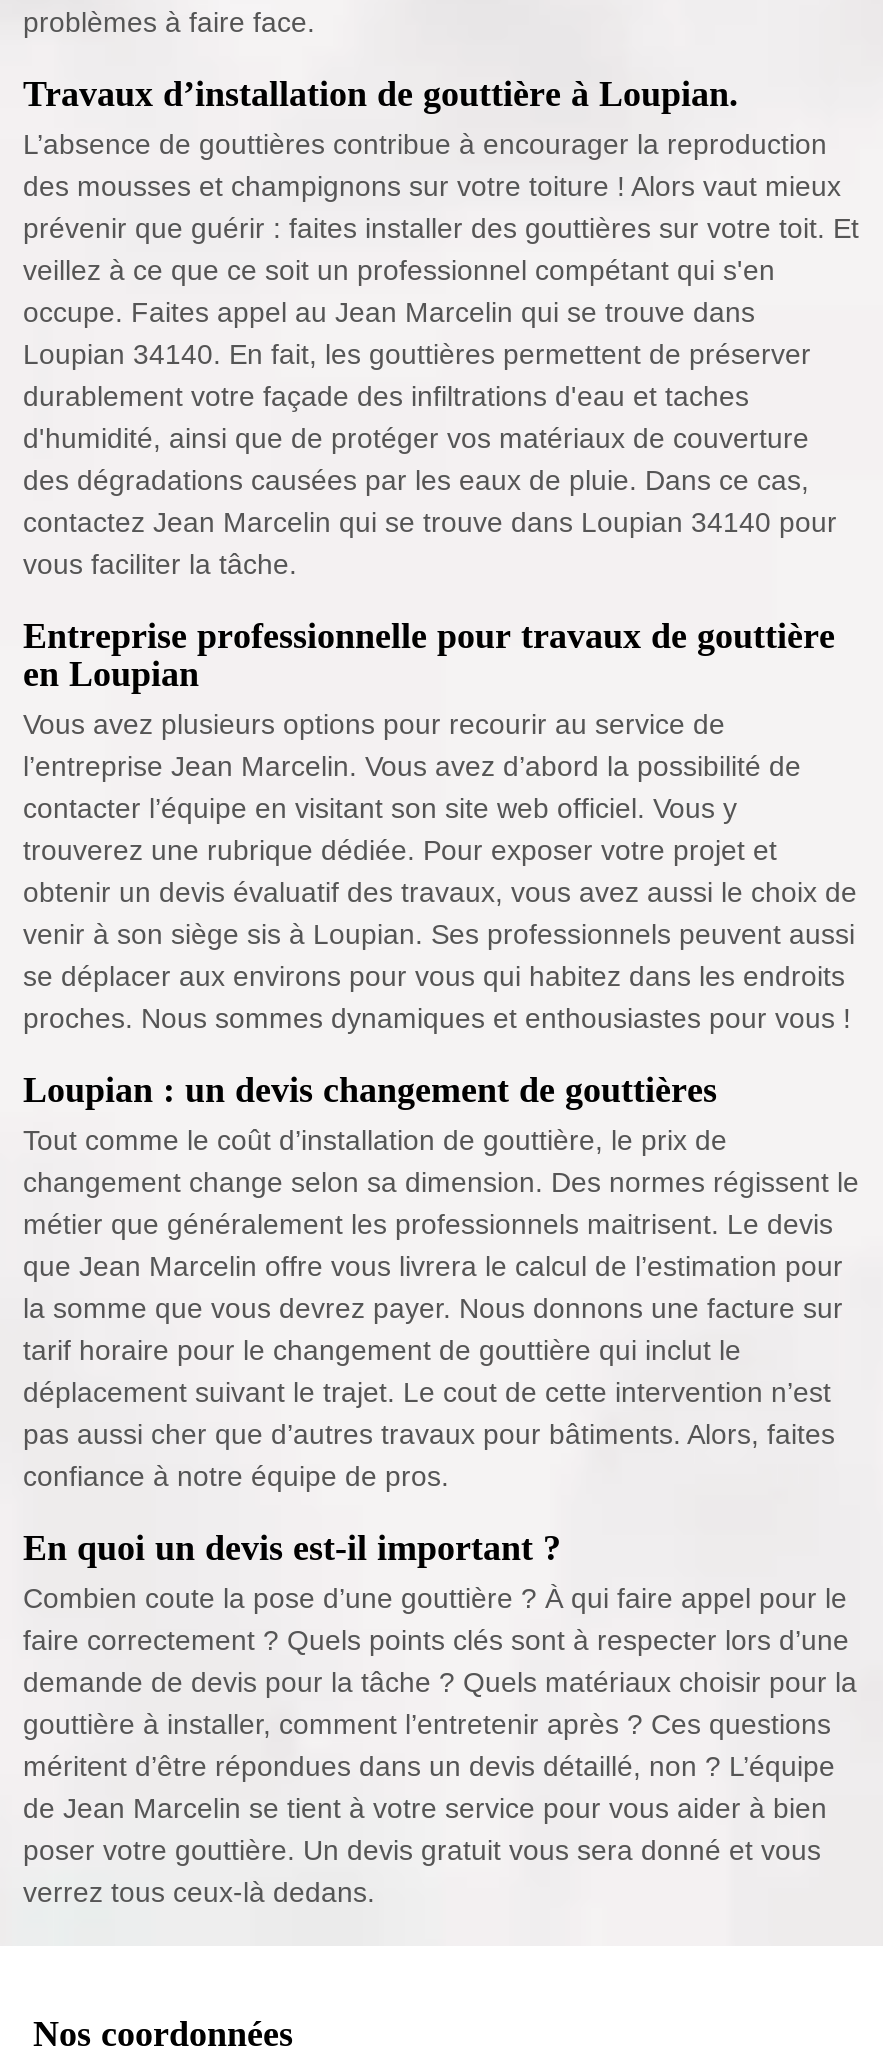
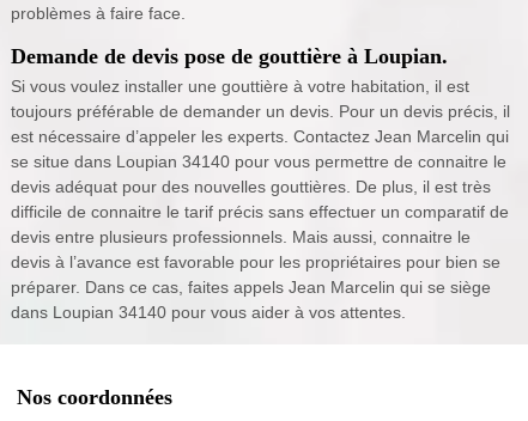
[23,75,859,1909] Travaux d’installation de gouttière à Loupian. | L’absence de gouttières contribue à encourager la reproduction | des mousses et champignons sur votre toiture ! Alors vaut mieux | prévenir que guérir : faites installer des gouttières sur votre toit. Et | veillez à ce que ce soit un professionnel compétant qui s'en | occupe. Faites appel au Jean Marcelin qui se trouve dans | Loupian 34140. En fait, les gouttières permettent de préserver | durablement votre façade des infiltrations d'eau et taches | d'humidité, ainsi que de protéger vos matériaux de couverture | des dégradations causées par les eaux de pluie. Dans ce cas, | contactez Jean Marcelin qui se trouve dans Loupian 34140 pour | vous faciliter la tâche. | Entreprise professionnelle pour travaux de gouttière | en Loupian | Vous avez plusieurs options pour recourir au service de | l’entreprise Jean Marcelin. Vous avez d’abord la possibilité de | contacter l’équipe en visitant son site web officiel. Vous y | trouverez une rubrique dédiée. Pour exposer votre projet et | obtenir un devis évaluatif des travaux, vous avez aussi le choix de | venir à son siège sis à Loupian. Ses professionnels peuvent aussi | se déplacer aux environs pour vous qui habitez dans les endroits | proches. Nous sommes dynamiques et enthousiastes pour vous ! | Loupian : un devis changement de gouttières | Tout comme le coût d’installation de gouttière, le prix de | changement change selon sa dimension. Des normes régissent le | métier que généralement les professionnels maitrisent. Le devis | que Jean Marcelin offre vous livrera le calcul de l’estimation pour | la somme que vous devrez payer. Nous donnons une facture sur | tarif horaire pour le changement de gouttière qui inclut le | déplacement suivant le trajet. Le cout de cette intervention n’est | pas aussi cher que d’autres travaux pour bâtiments. Alors, faites | confiance à notre équipe de pros. | En quoi un devis est-il important ? | Combien coute la pose d’une gouttière ? À qui faire appel pour le | faire correctement ? Quels points clés sont à respecter lors d’une | demande de devis pour la tâche ? Quels matériaux choisir pour la | gouttière à installer, comment l’entretenir après ? Ces questions | méritent d’être répondues dans un devis détaillé, non ? L’équipe | de Jean Marcelin se tient à votre service pour vous aider à bien | poser votre gouttière. Un devis gratuit vous sera donné et vous | verrez tous ceux-là dedans. -> [11,45,510,322] Demande de devis pose de gouttière à Loupian. | Si vous voulez installer une gouttière à votre habitation, il est | toujours préférable de demander un devis. Pour un devis précis, il | est nécessaire d’appeler les experts. Contactez Jean Marcelin qui | se situe dans Loupian 34140 pour vous permettre de connaitre le | devis adéquat pour des nouvelles gouttières. De plus, il est très | difficile de connaitre le tarif précis sans effectuer un comparatif de | devis entre plusieurs professionnels. Mais aussi, connaitre le | devis à l’avance est favorable pour les propriétaires pour bien se | préparer. Dans ce cas, faites appels Jean Marcelin qui se siège | dans Loupian 34140 pour vous aider à vos attentes.

